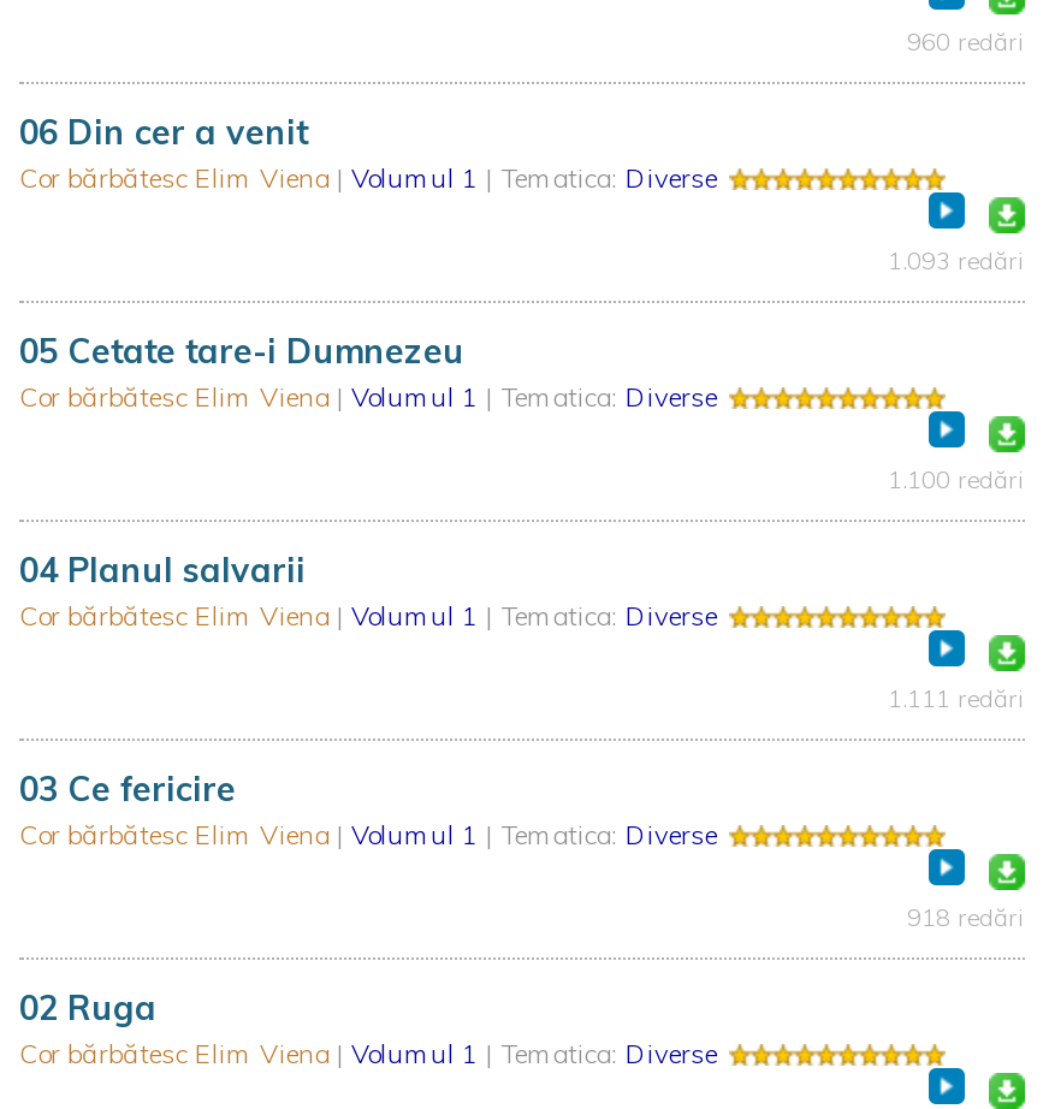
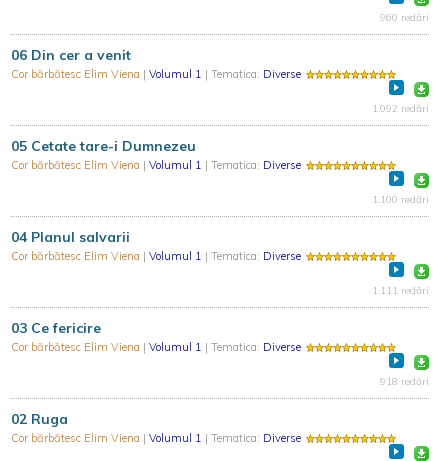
[888,245,1025,277] 1.093 redări -> [372,102,429,115] 1.092 redări

